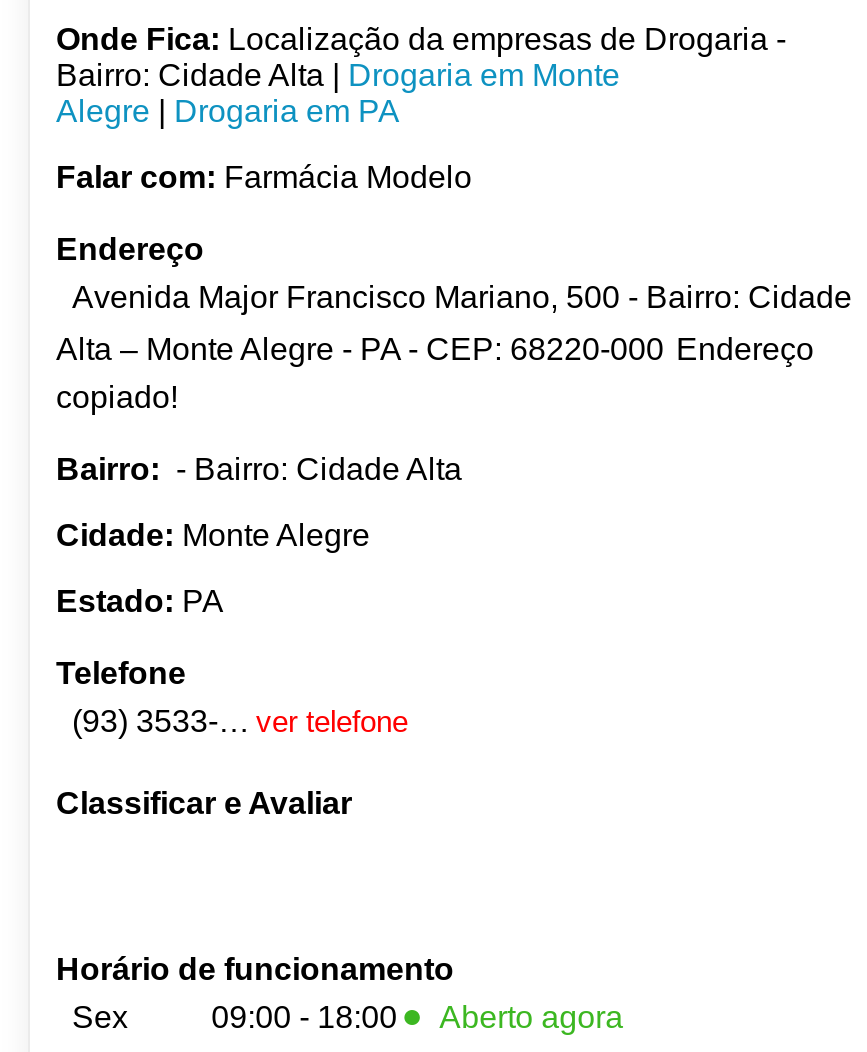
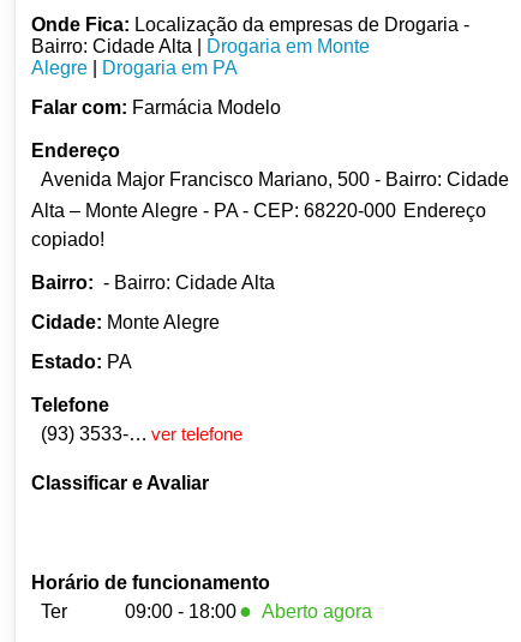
[56,1001,128,1035] Sex -> [31,602,67,622] Ter

